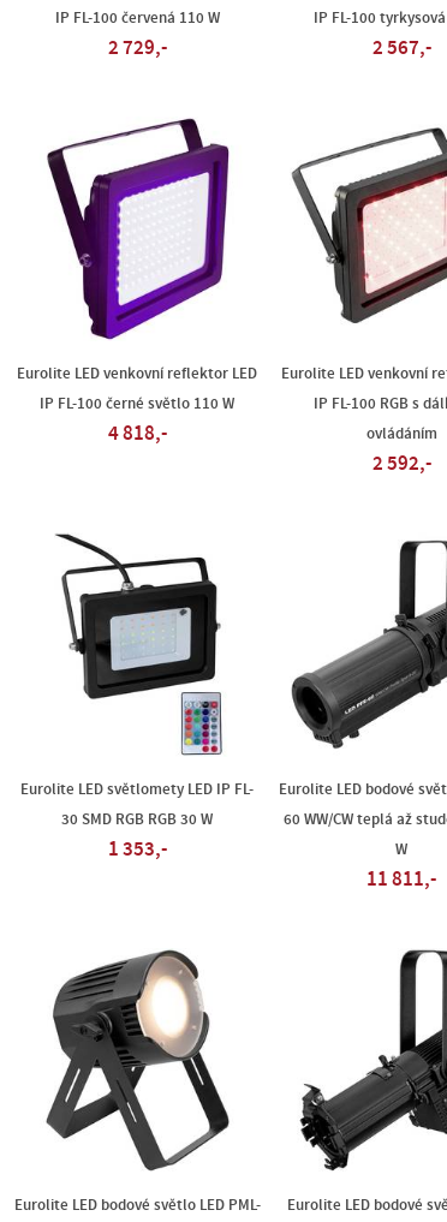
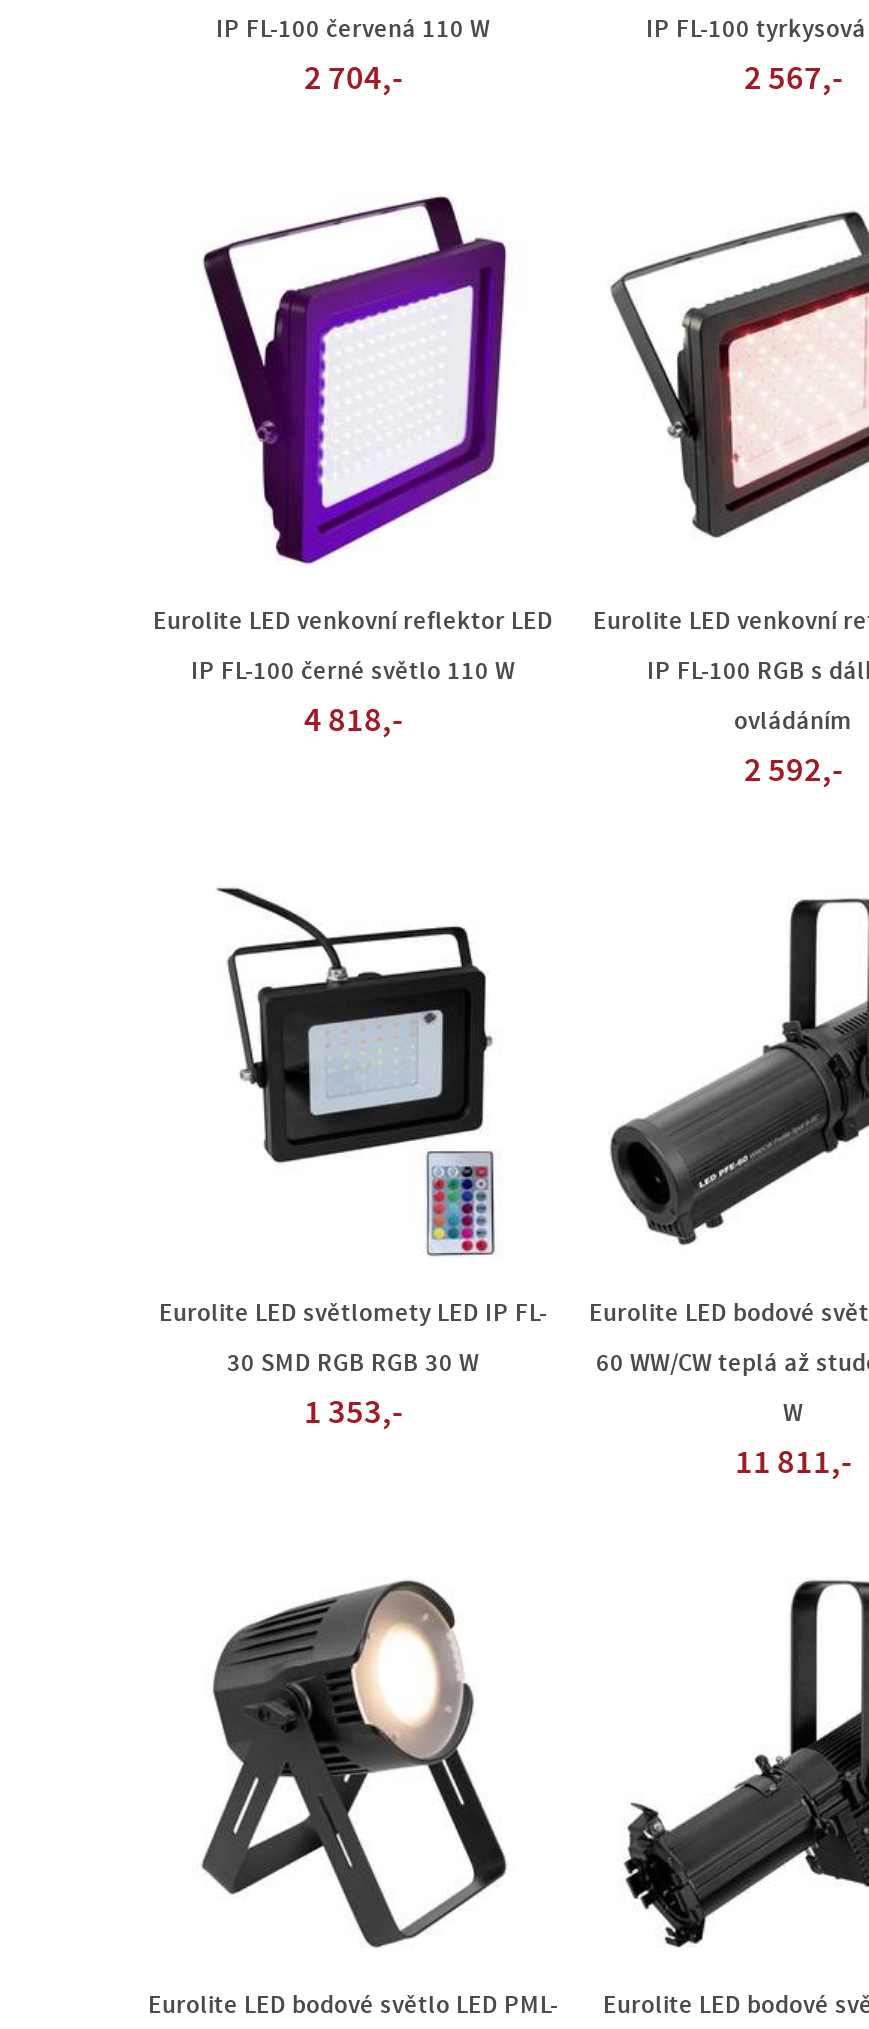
[108,36,166,60] 2 729,- -> [304,59,402,99] 2 704,-

